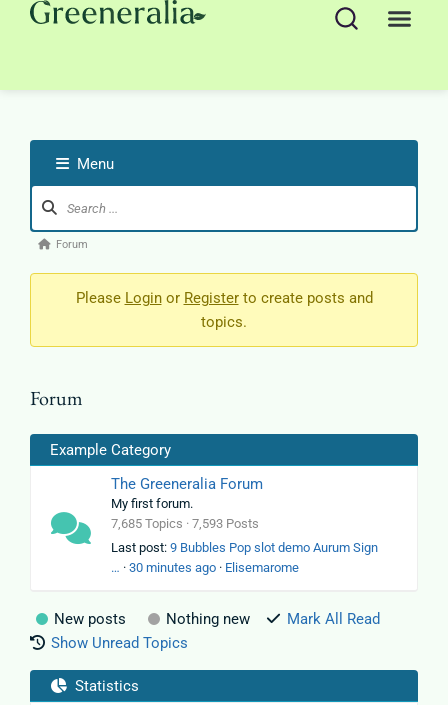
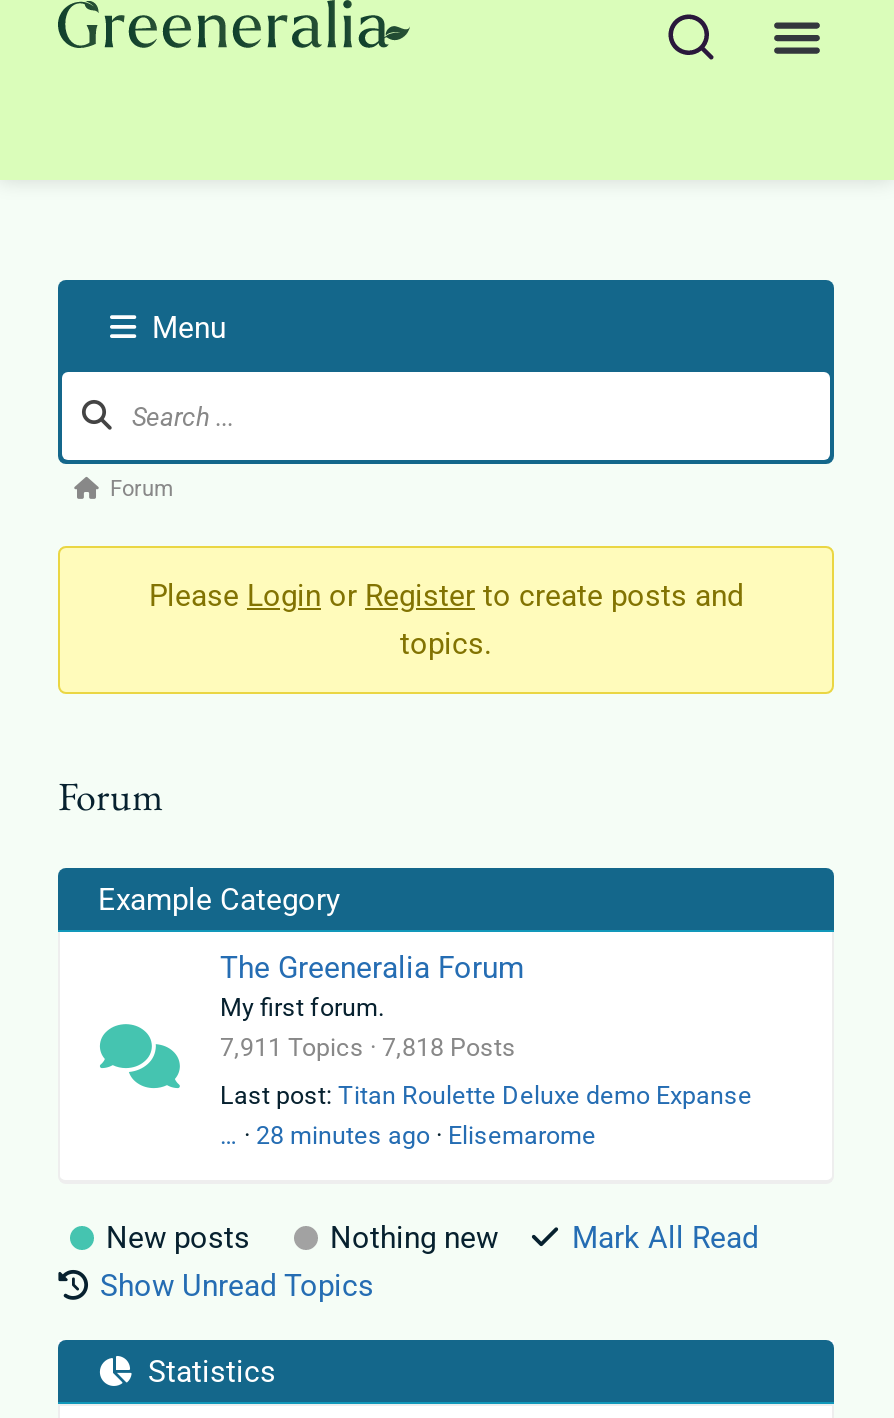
[111,516,259,531] 7,685 Topics · 7,593 Posts -> [220,1032,516,1062] 7,911 Topics · 7,818 Posts
[111,540,378,575] Last post: 9 Bubbles Pop slot demo Aurum Sign | … · 30 minutes ago · Elisemarome -> [220,1080,752,1150] Last post: Titan Roulette Deluxe demo Expanse | … · 28 minutes ago · Elisemarome

